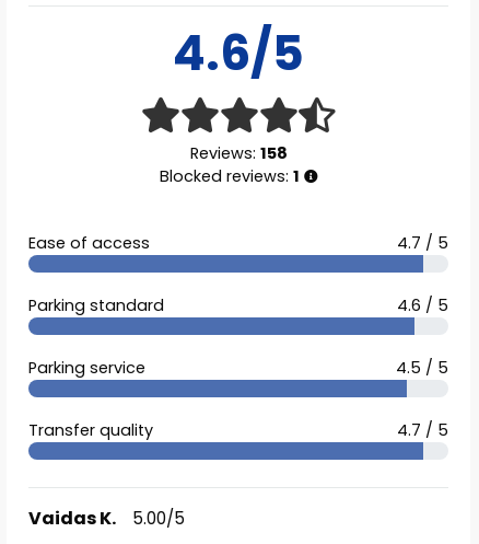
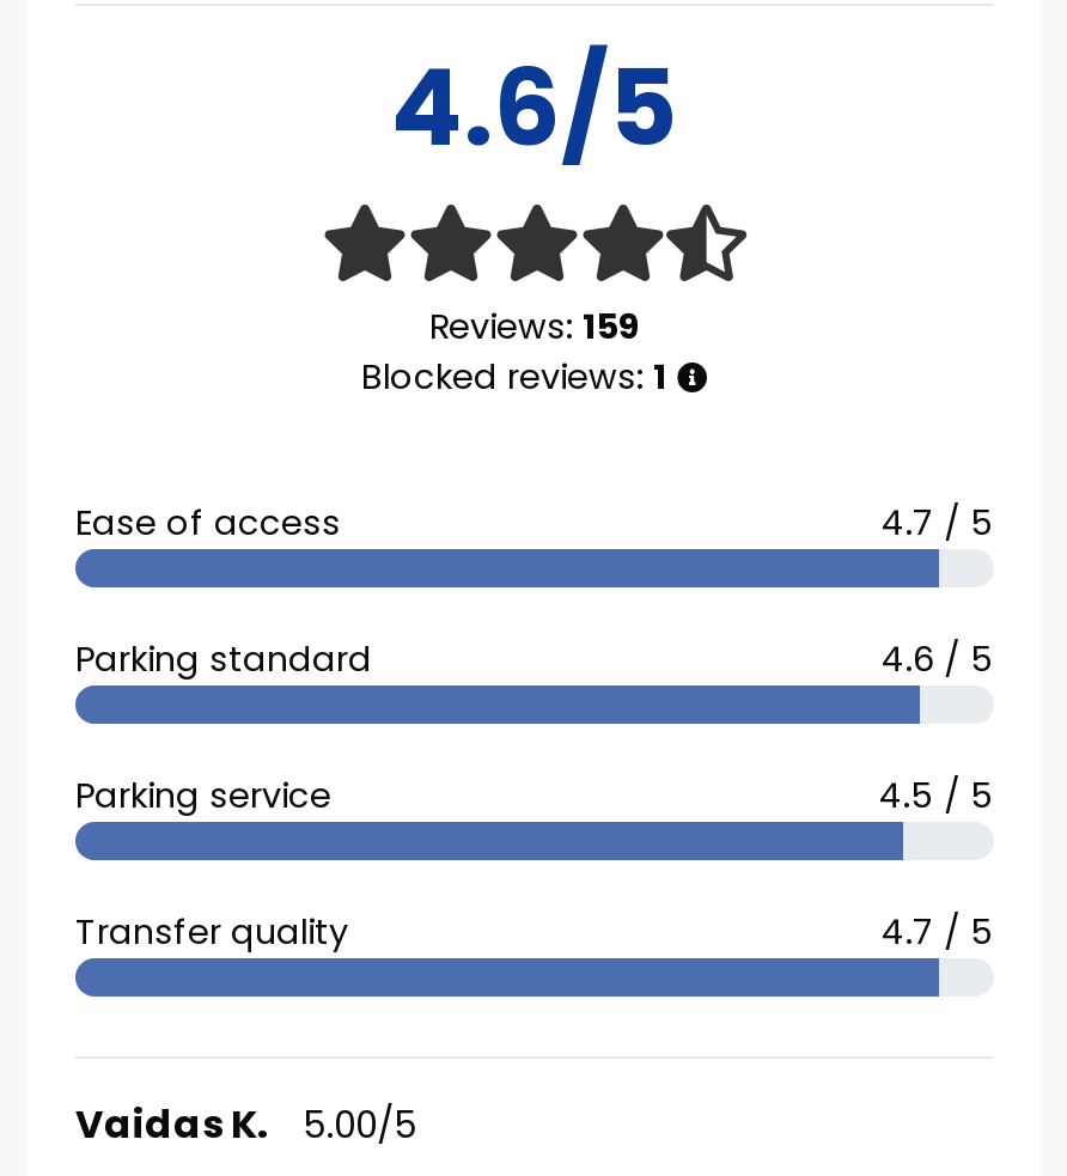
[190,142,287,164] Reviews: 158 -> [429,302,640,350] Reviews: 159

